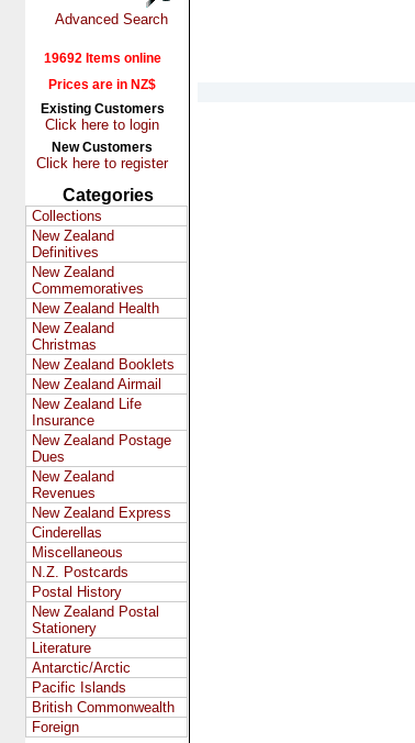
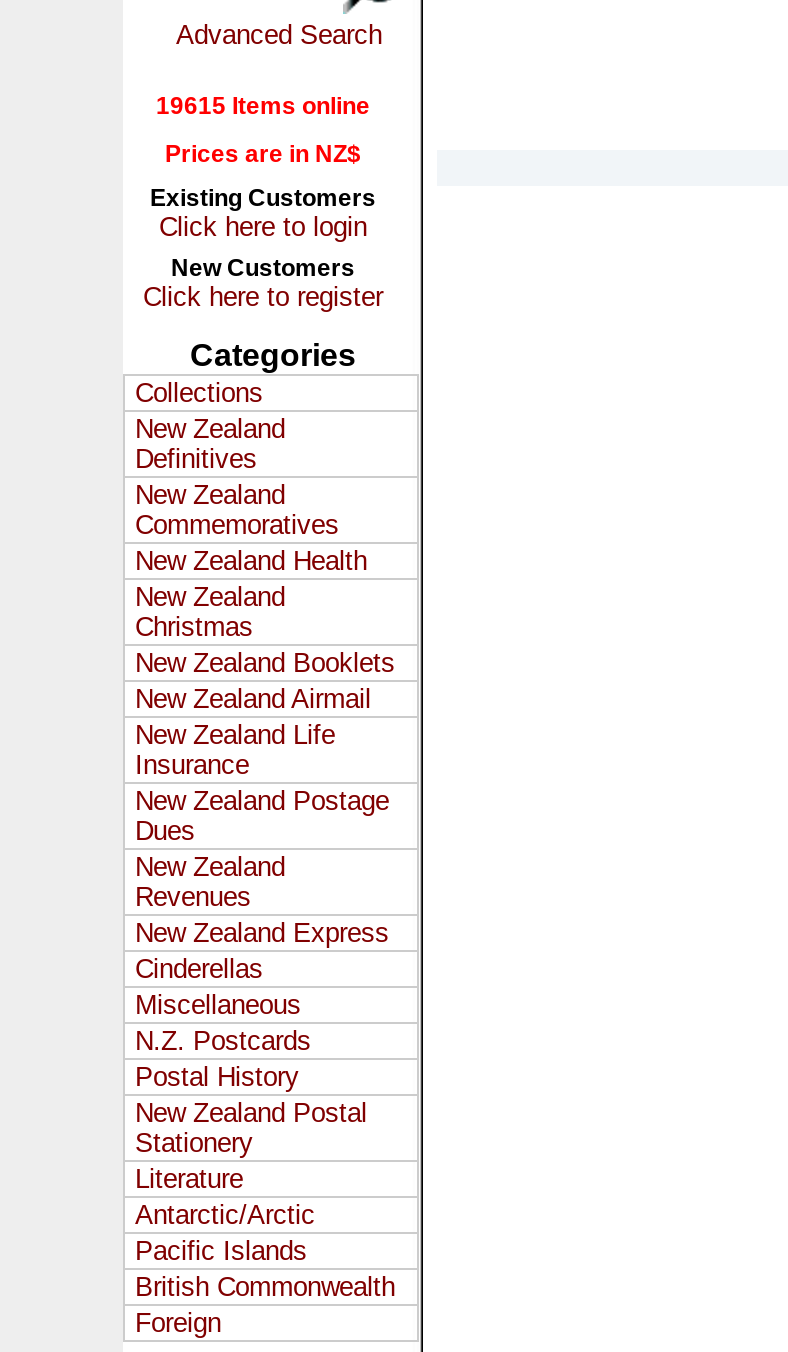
[43,51,161,66] 19692 Items online -> [156,92,370,120] 19615 Items online

